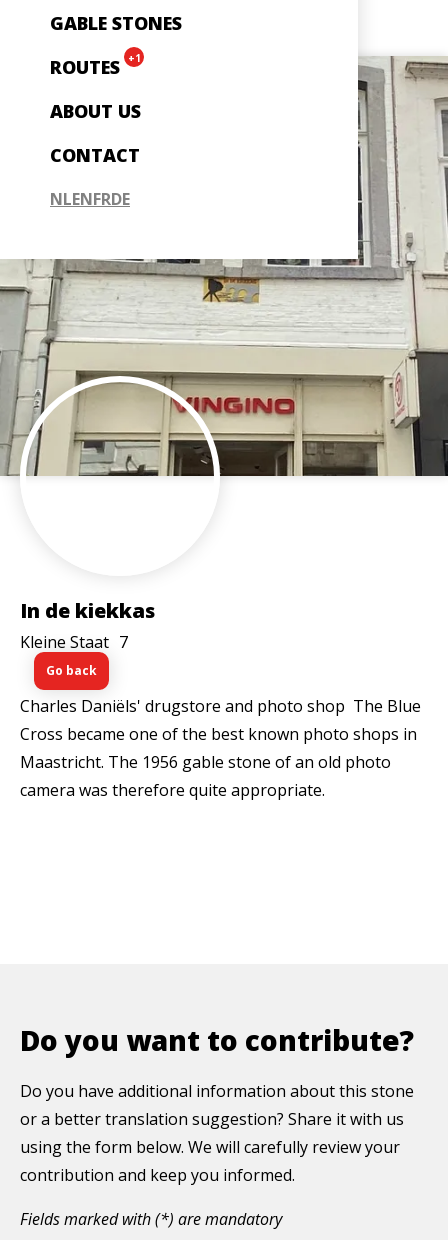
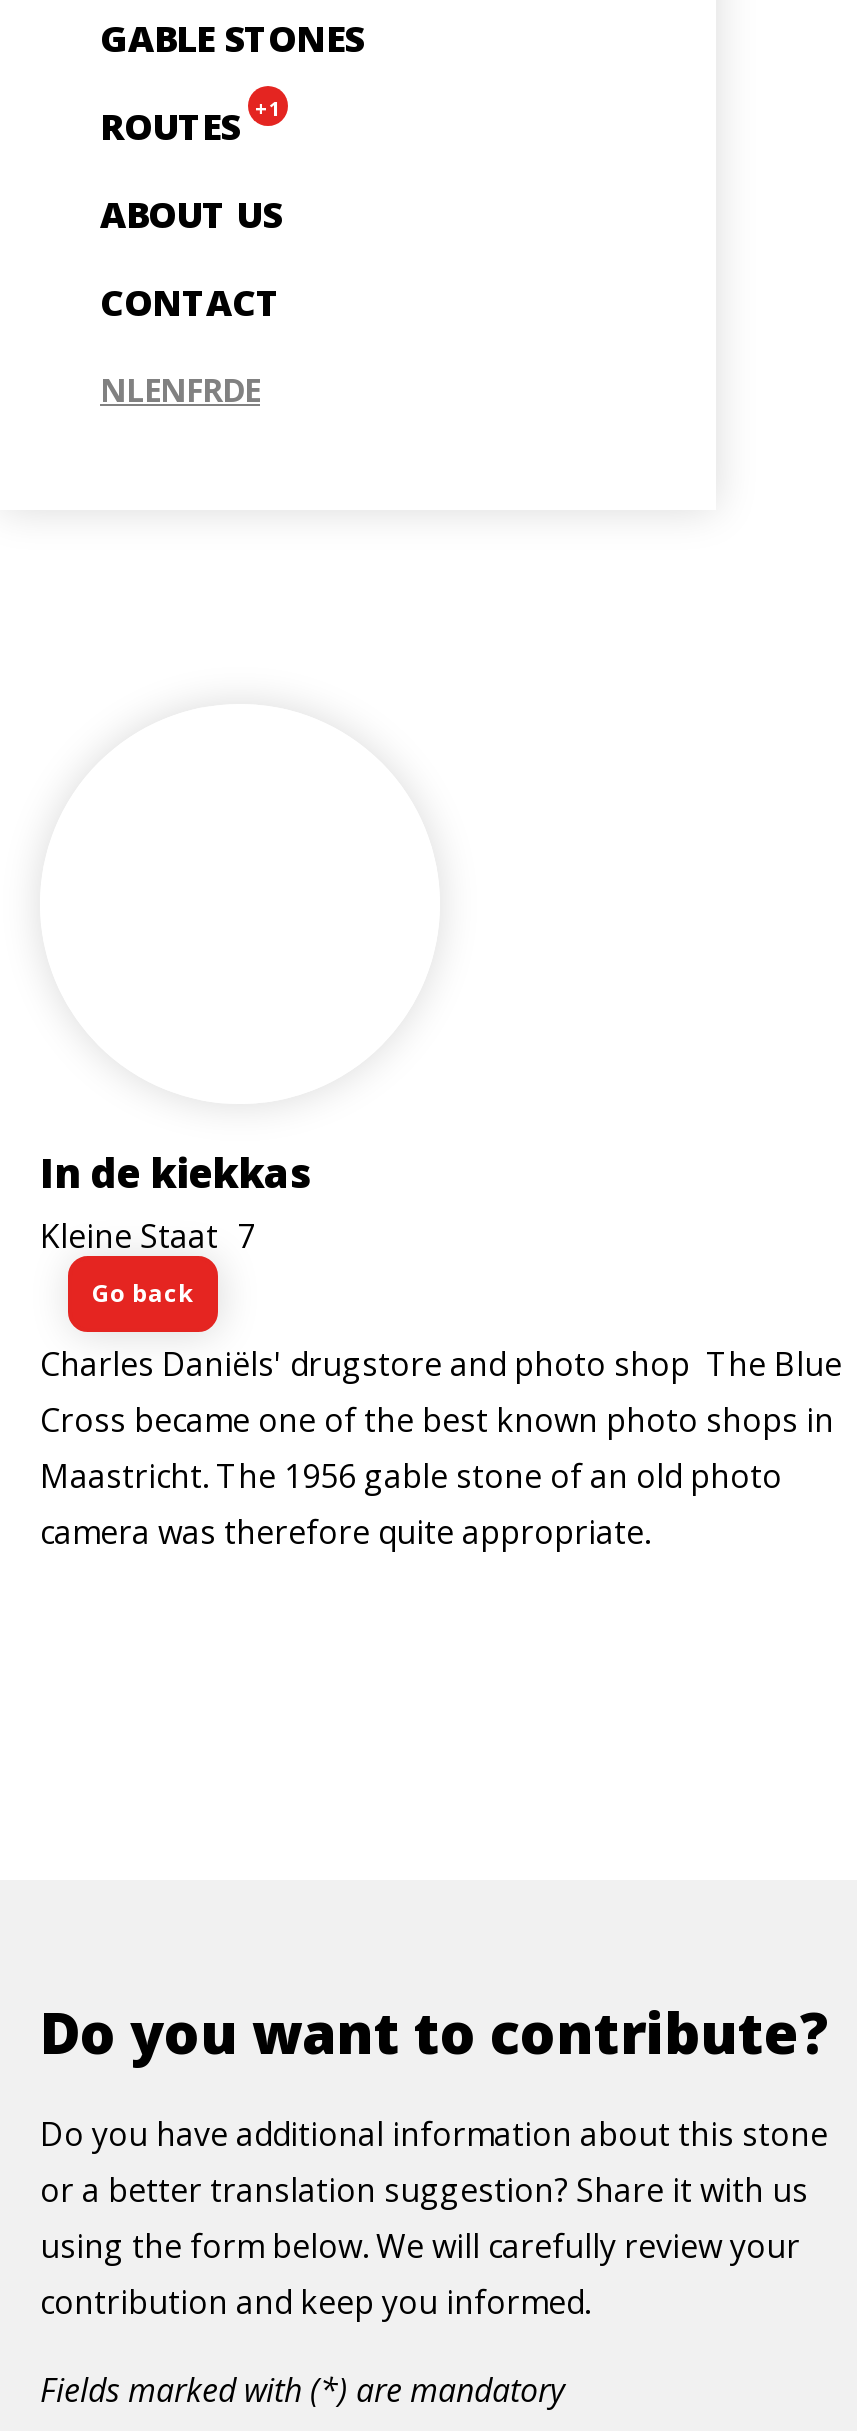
[3,55,445,478] [image] -> none

